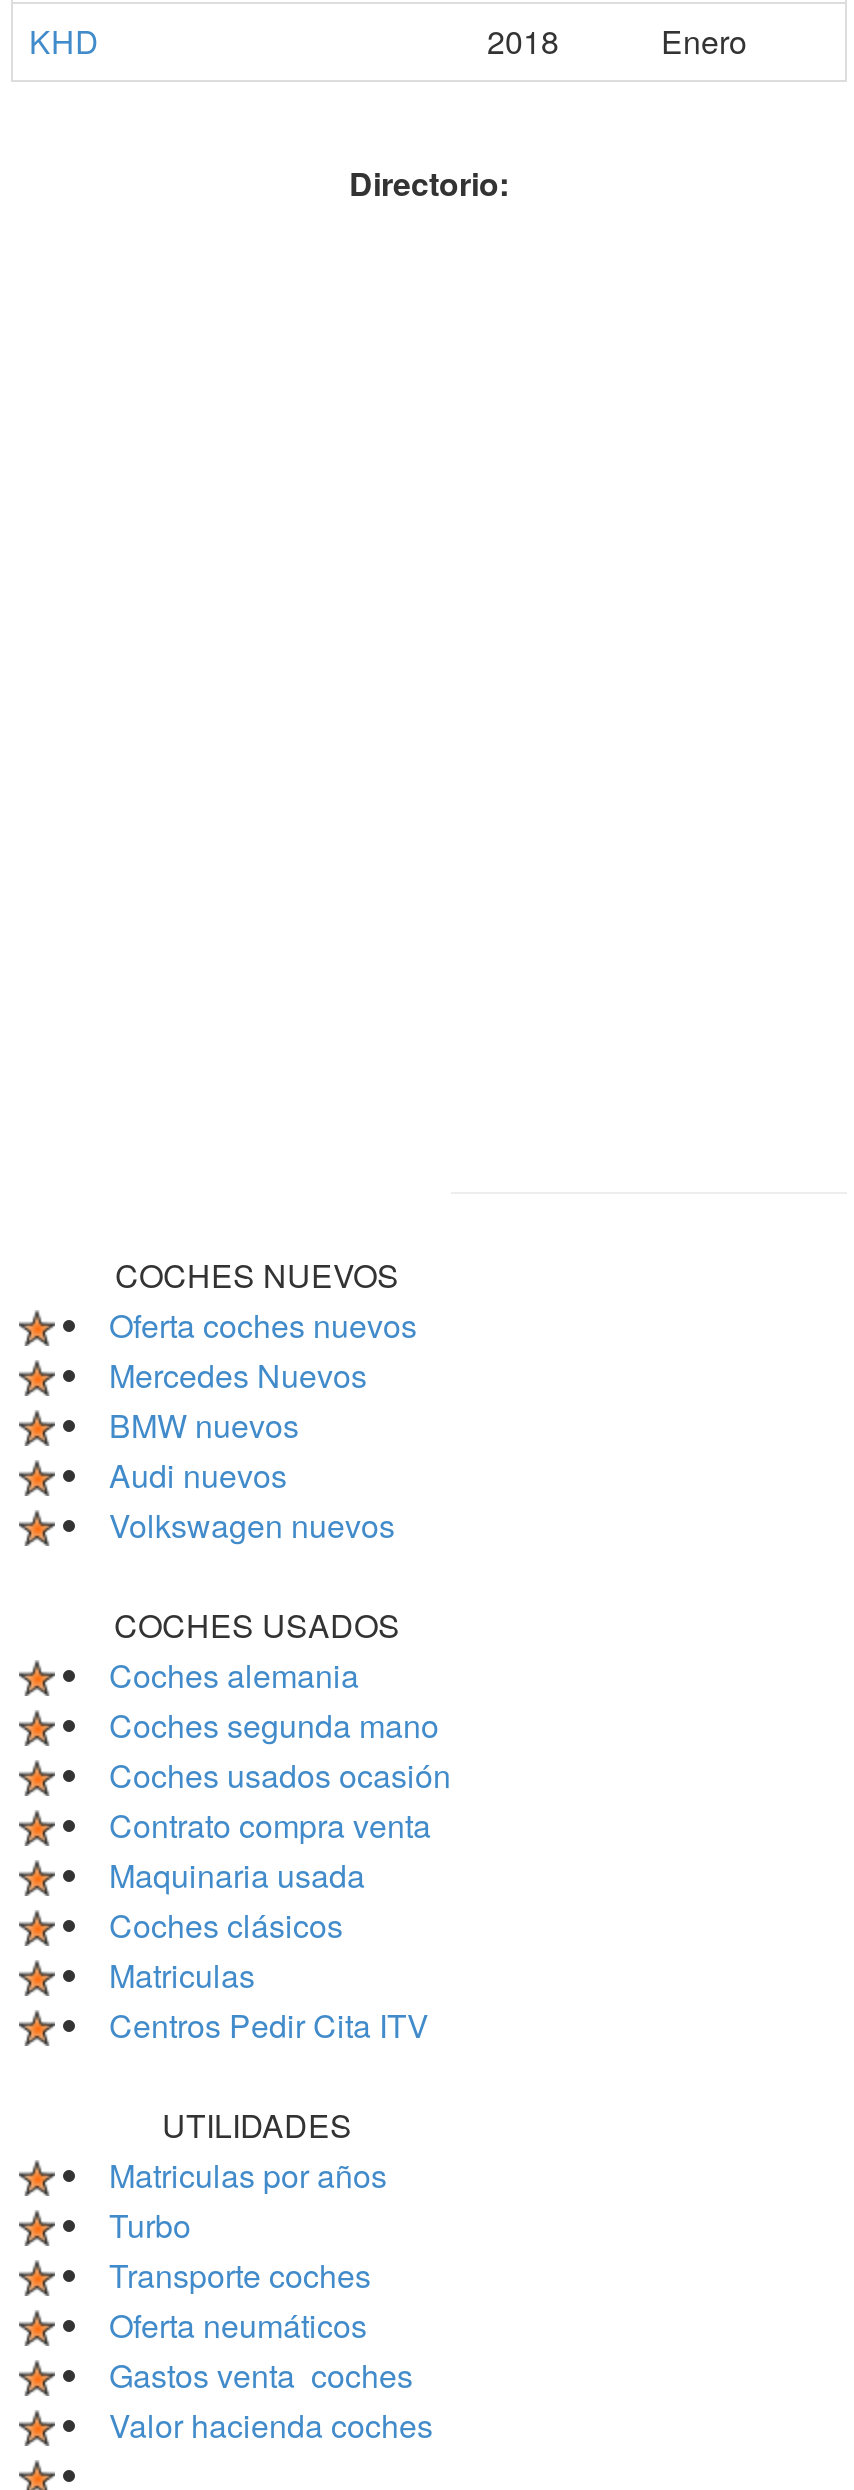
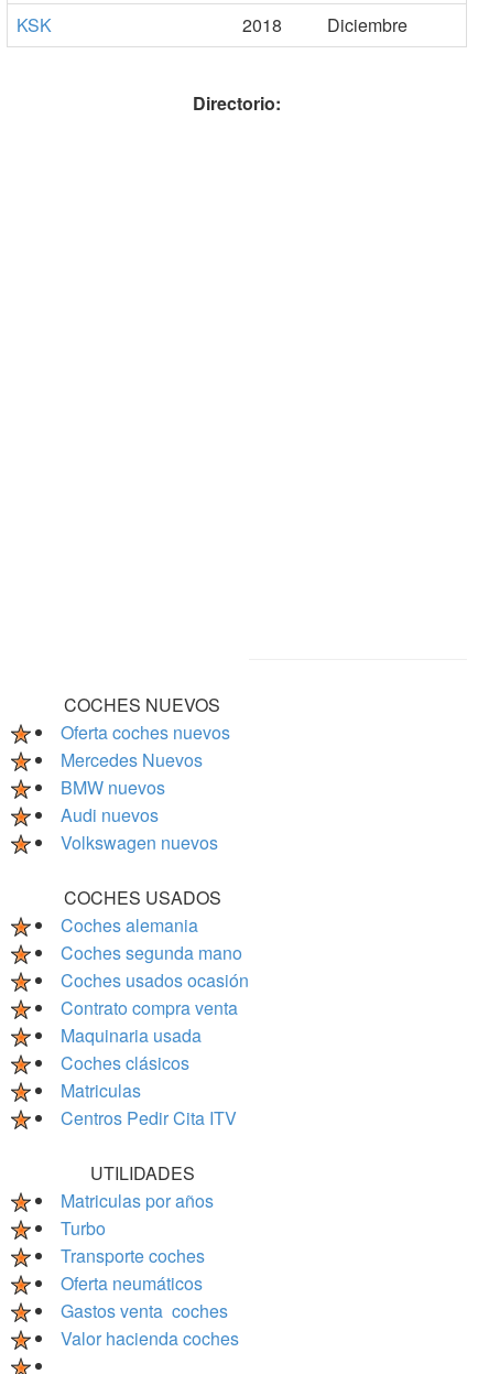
[29,17,99,63] KHD -> [17,12,52,37] KSK
[661,17,747,63] Enero -> [327,12,408,37] Diciembre

